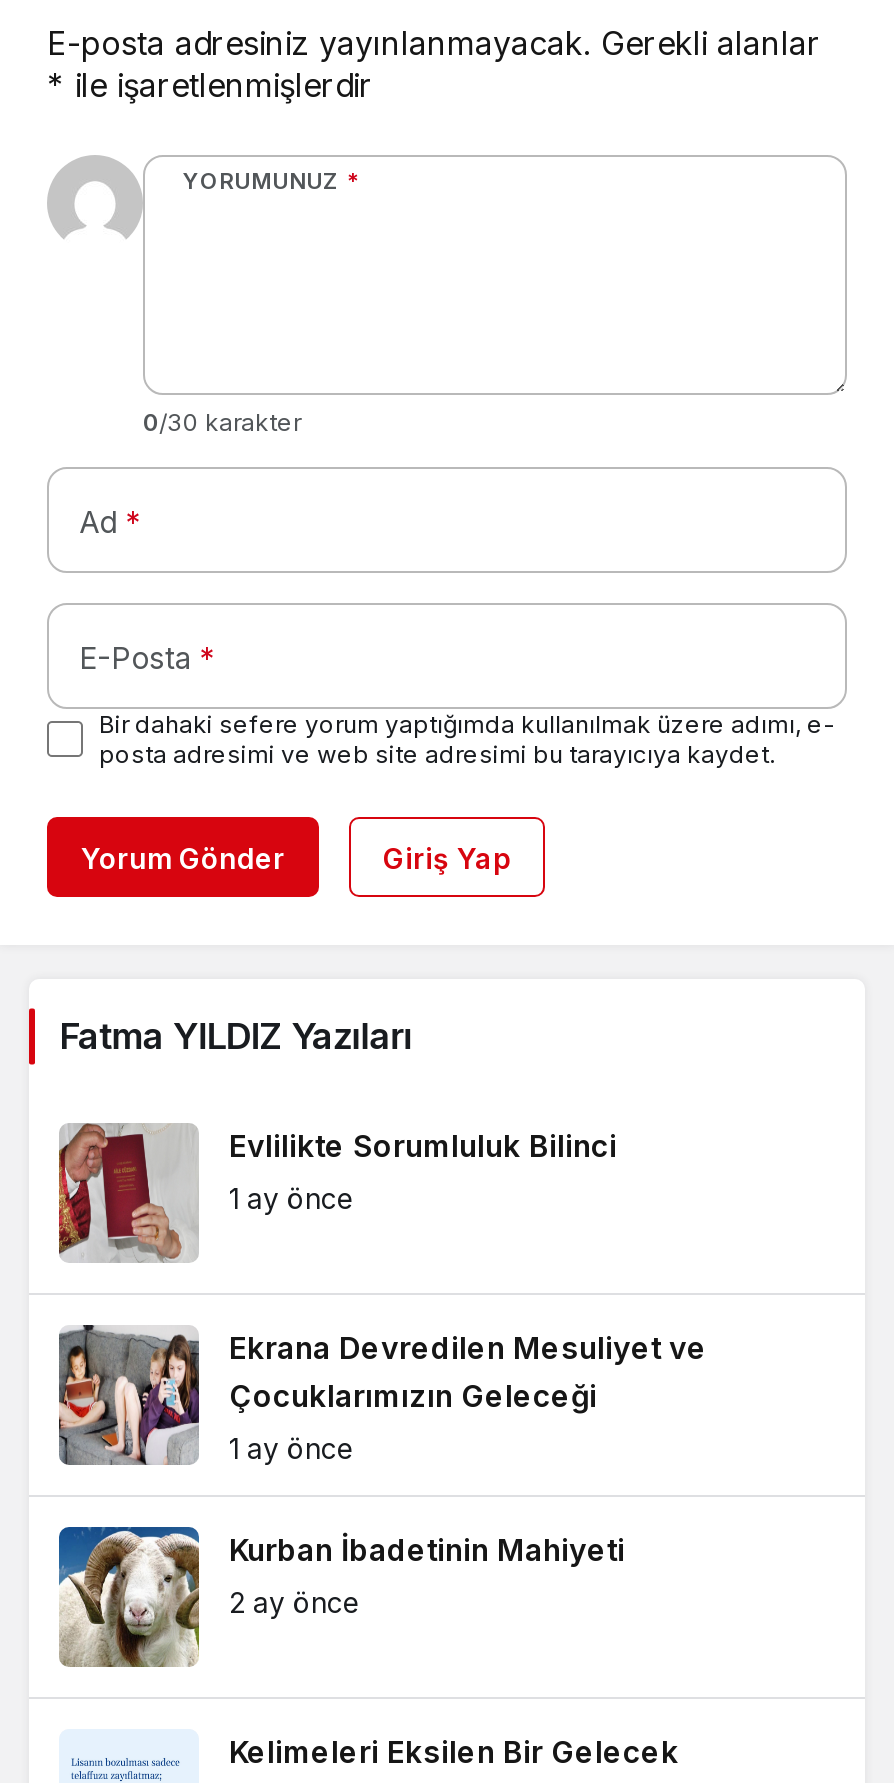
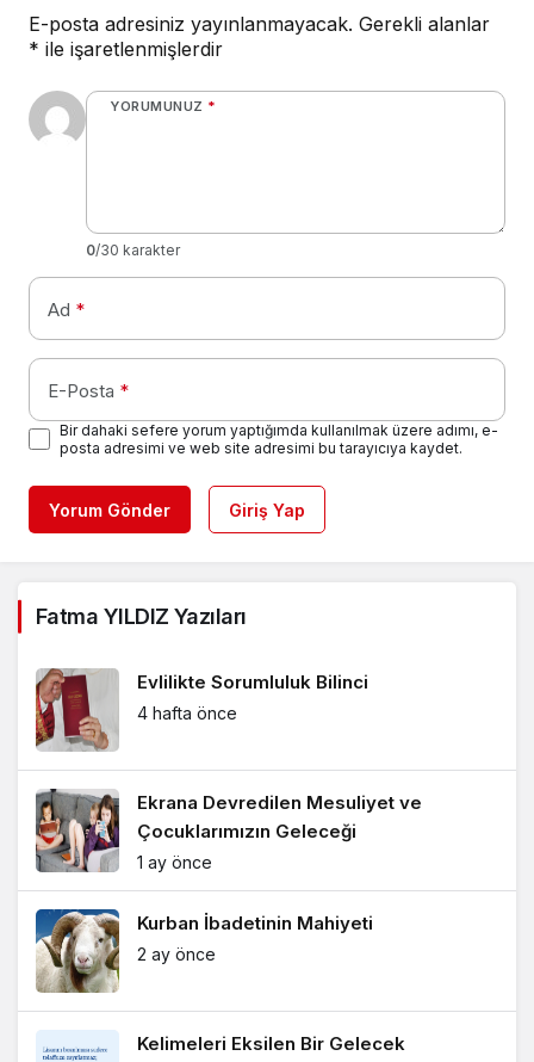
[229,1182,355,1216] 1 ay önce -> [137,703,237,723] 4 hafta önce

